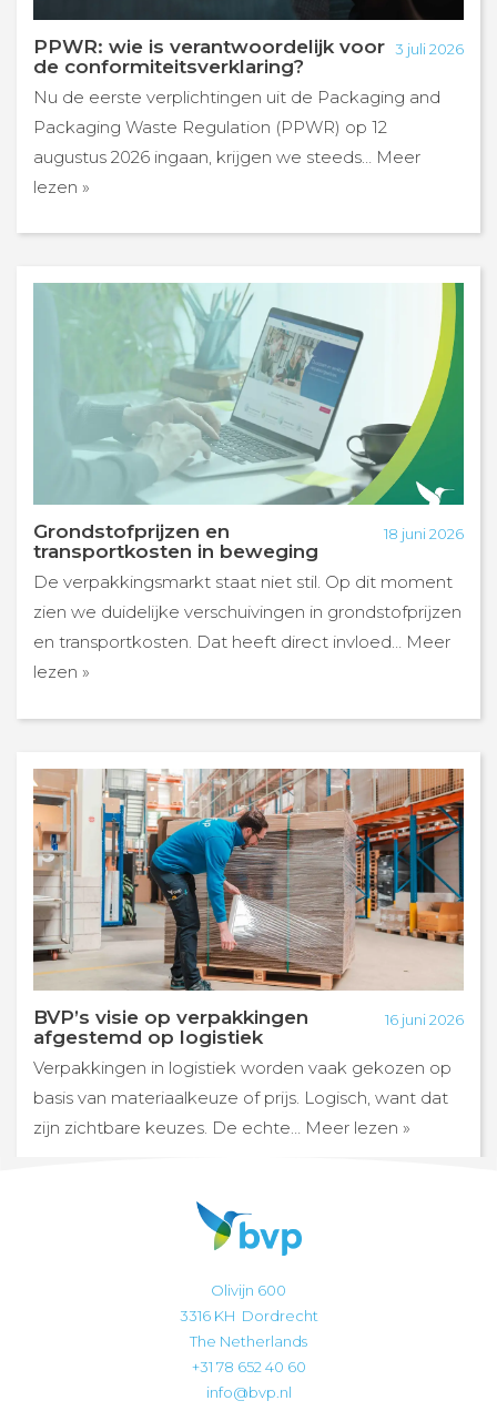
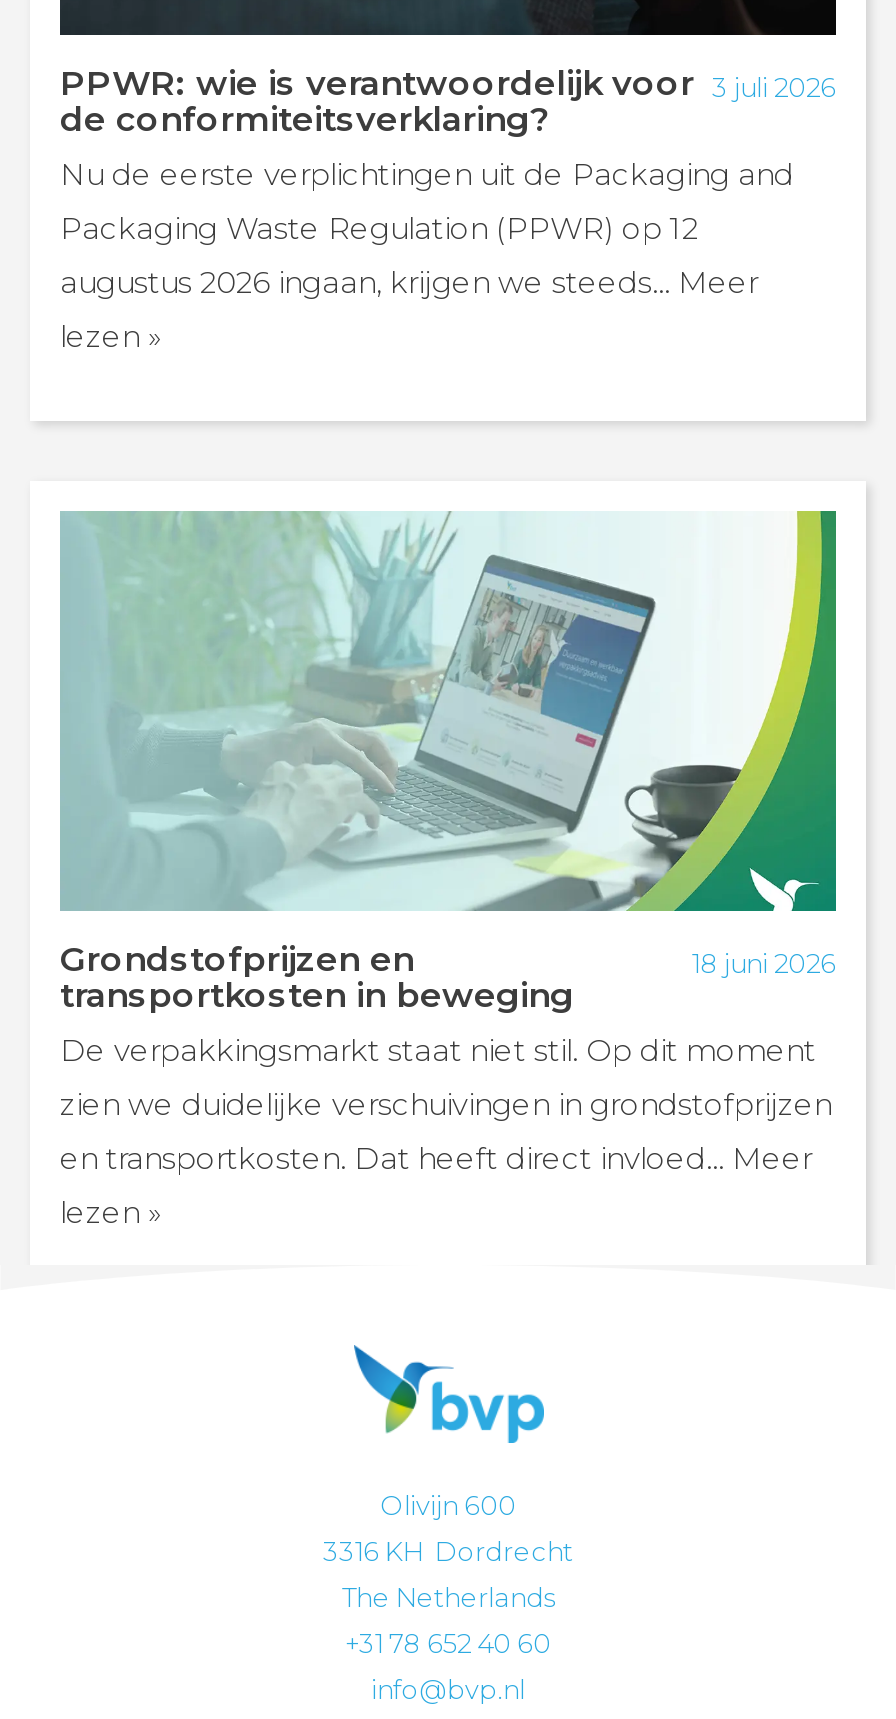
[32,748,465,1138] [image] | 16 juni 2026 | BVP’s visie op verpakkingen | afgestemd op logistiek | Verpakkingen in logistiek worden vaak gekozen op | basis van materiaalkeuze of prijs. Logisch, want dat | zijn zichtbare keuzes. De echte… Meer lezen » -> none

